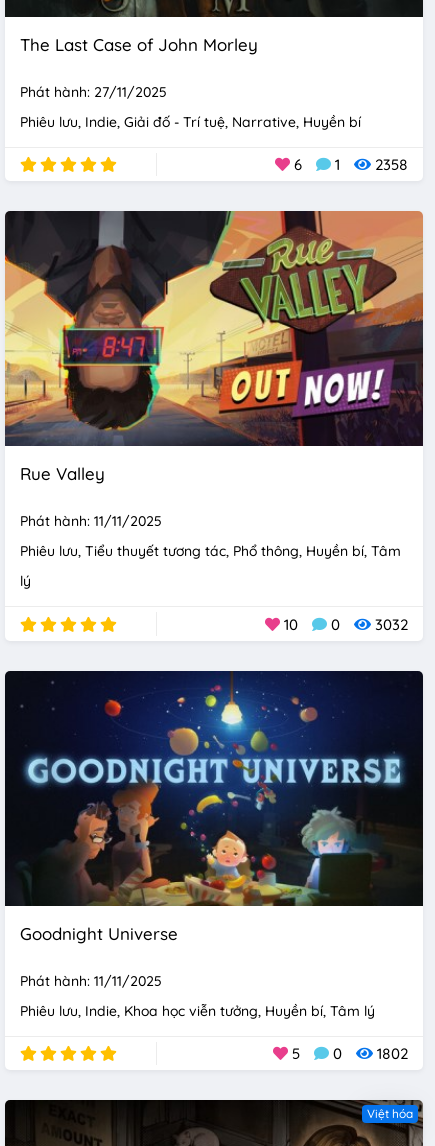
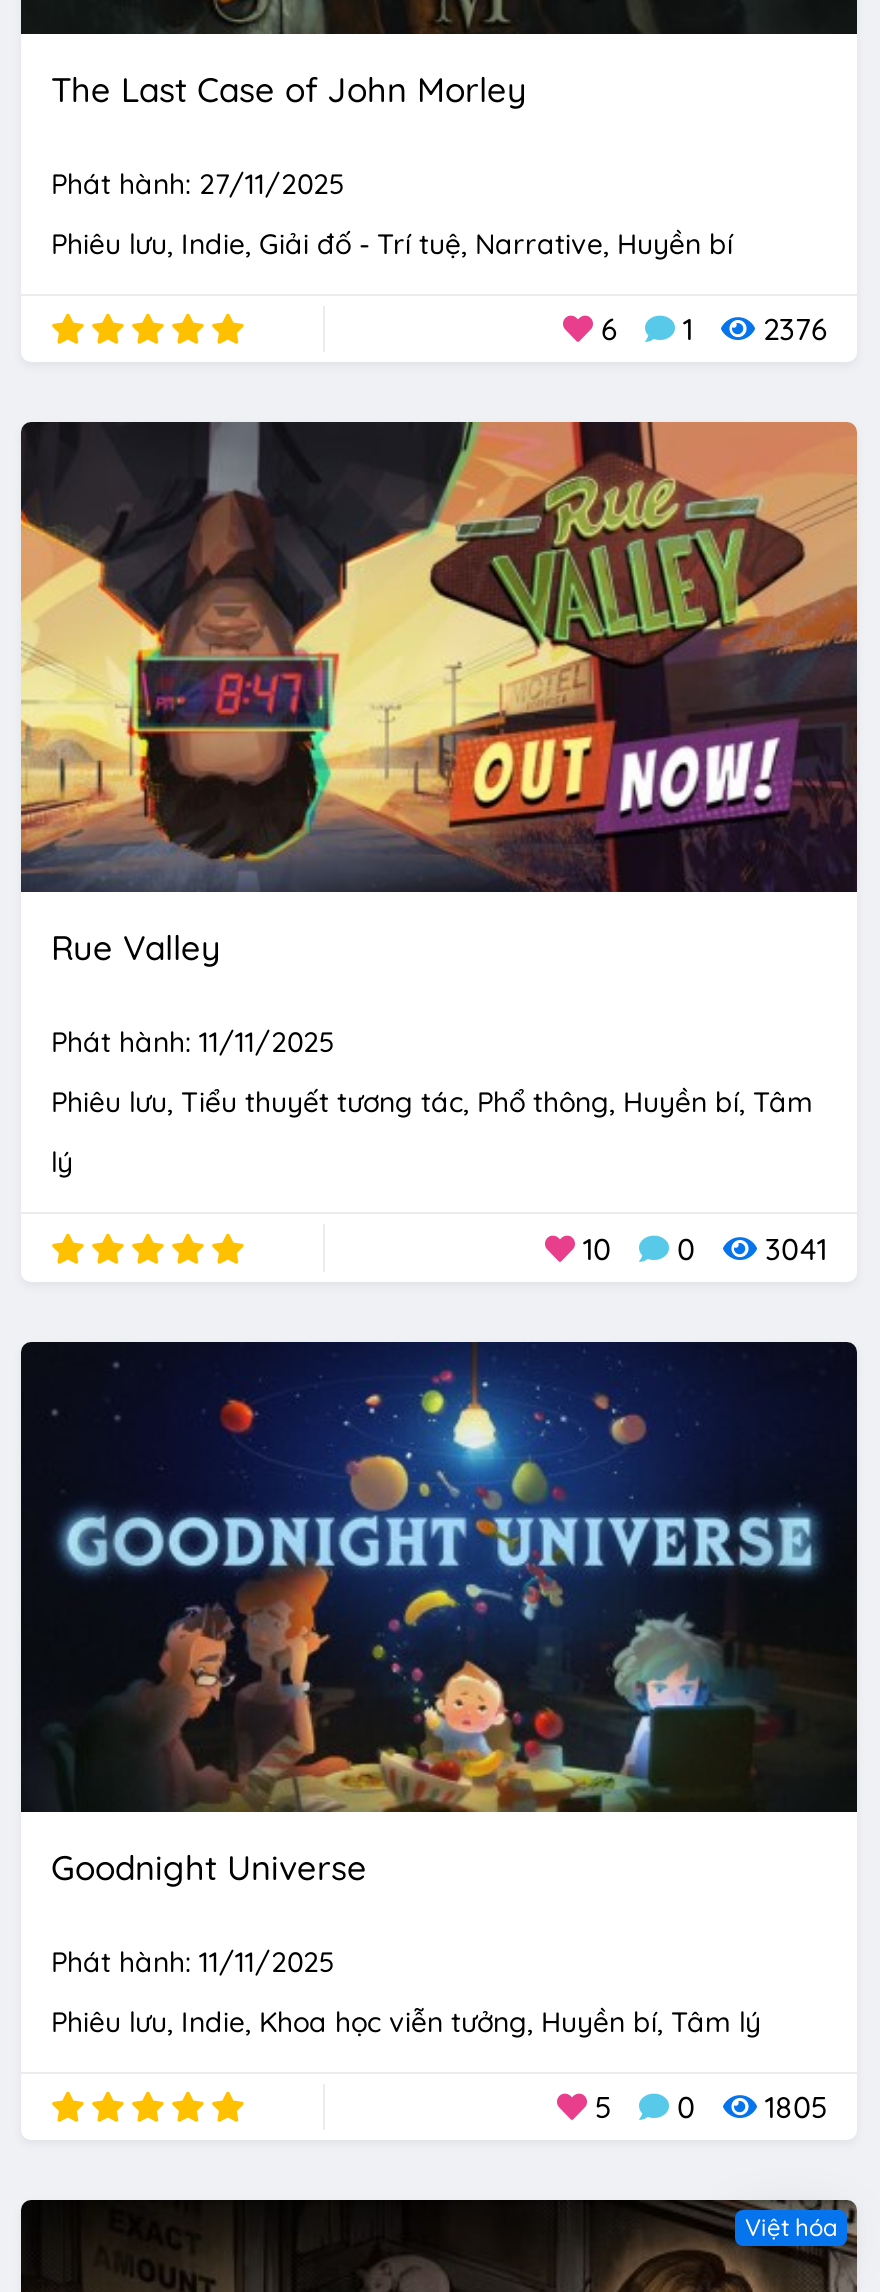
[294,155,408,174] 6 1 2358 -> [601,310,827,348] 6 1 2376
[284,615,408,634] 10 0 3032 -> [583,1229,827,1267] 10 0 3041
[292,1044,408,1063] 5 0 1802 -> [595,2088,827,2126] 5 0 1805

